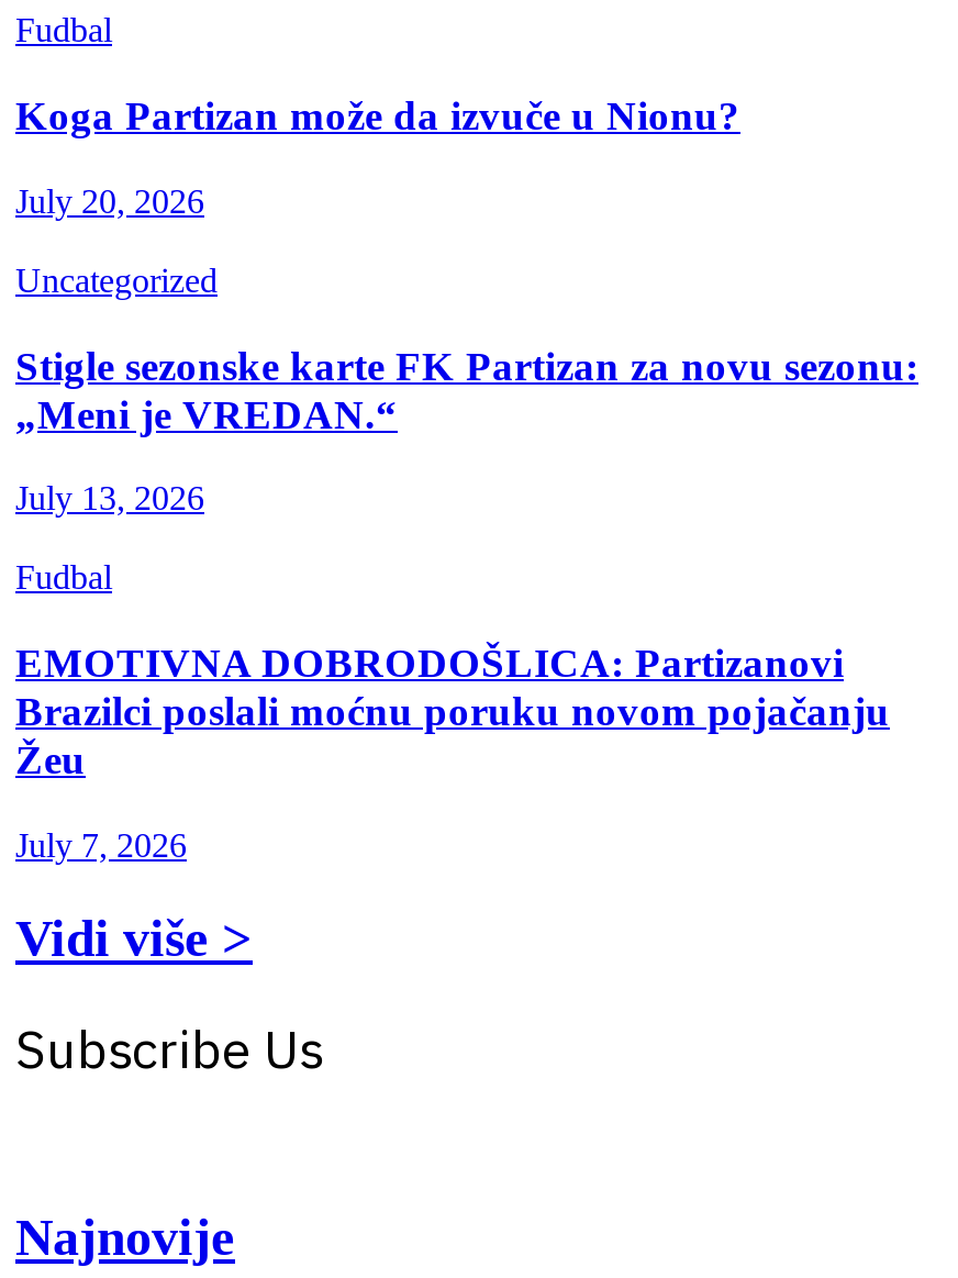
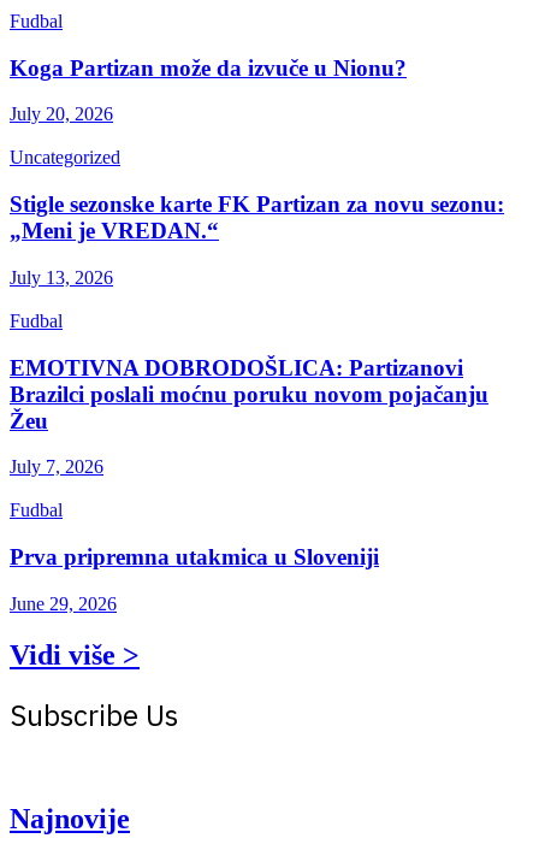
none -> [10,500,379,614] Fudbal | Prva pripremna utakmica u Sloveniji | June 29, 2026

